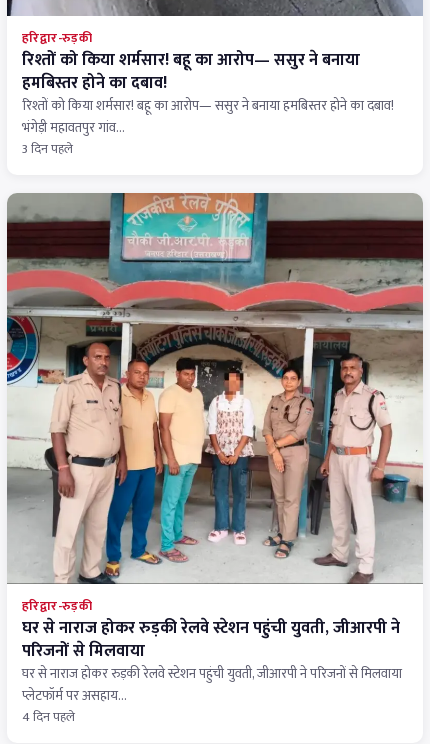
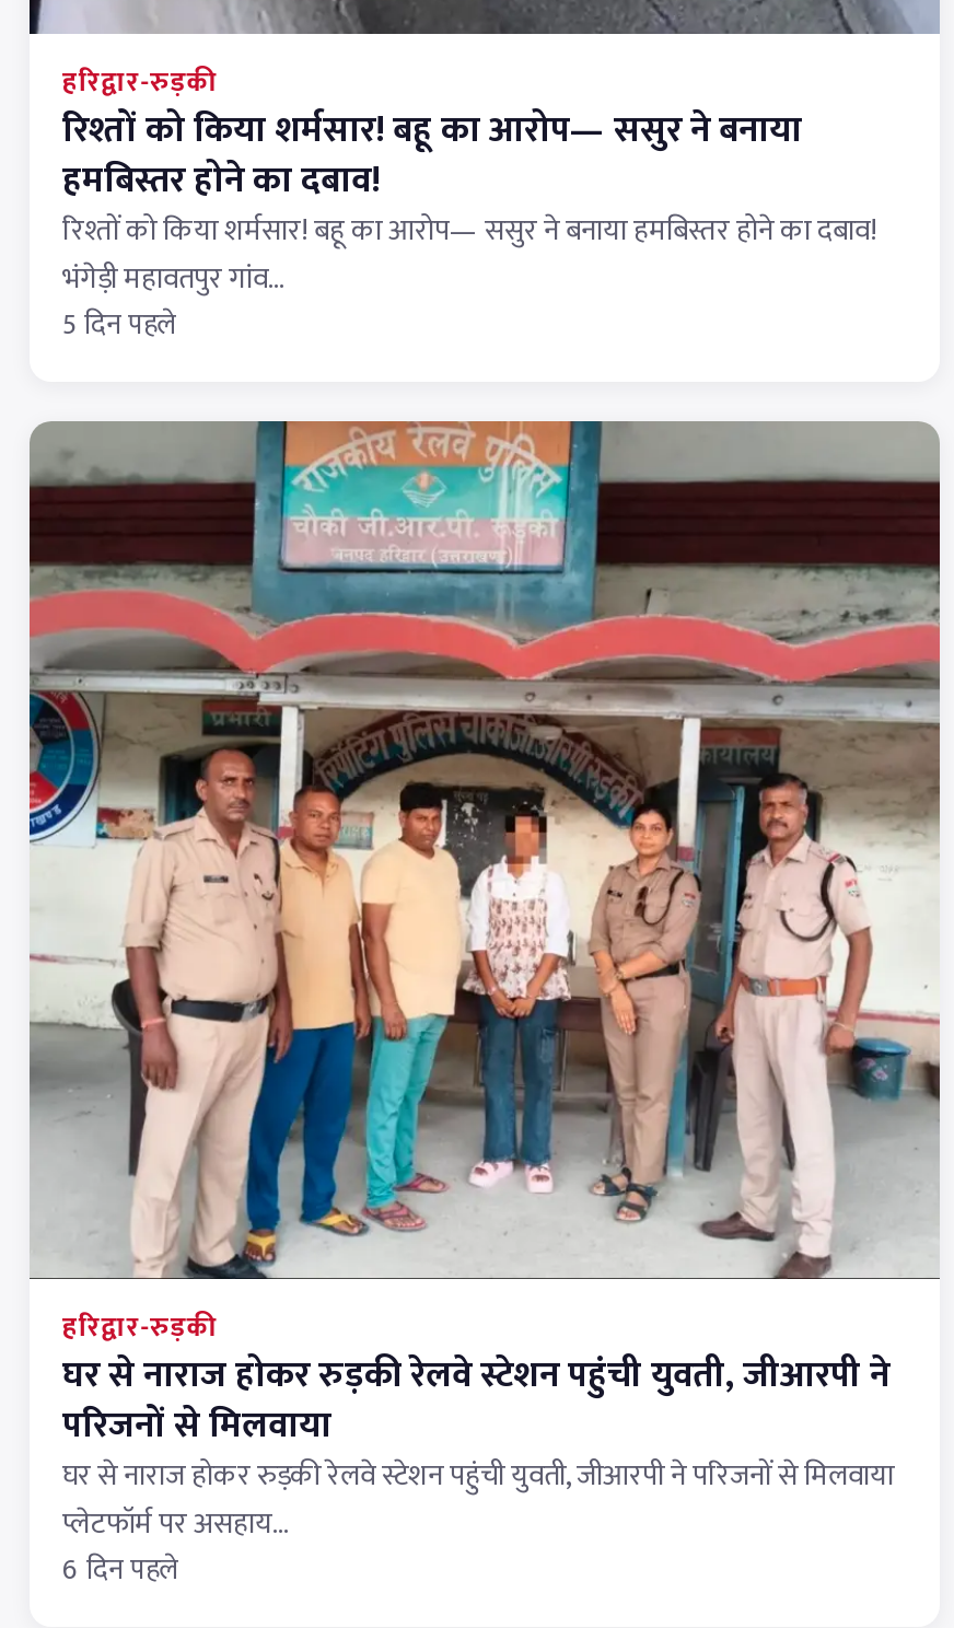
[22,138,73,160] 3 दिन पहले -> [62,301,176,349] 5 दिन पहले
[22,706,75,728] 4 दिन पहले -> [62,1545,178,1593] 6 दिन पहले

